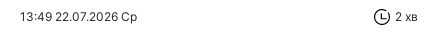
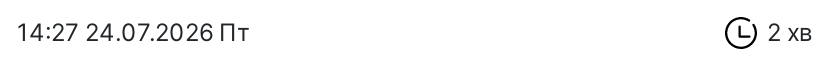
[20,9,137,24] 13:49 22.07.2026 Ср -> [17,17,249,47] 14:27 24.07.2026 Пт

